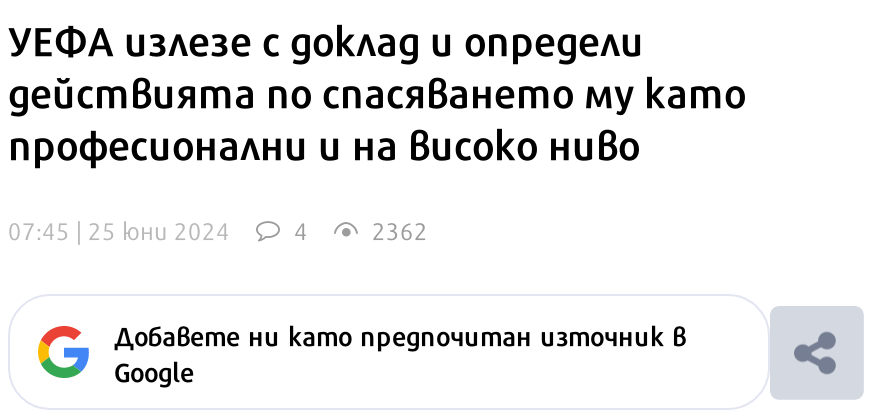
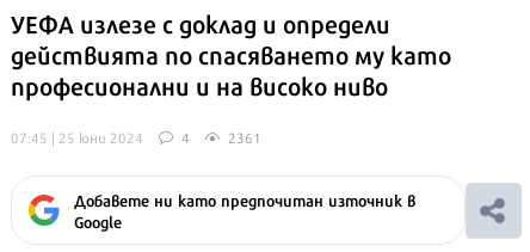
[372,212,428,248] 2362 -> [228,127,261,148] 2361

